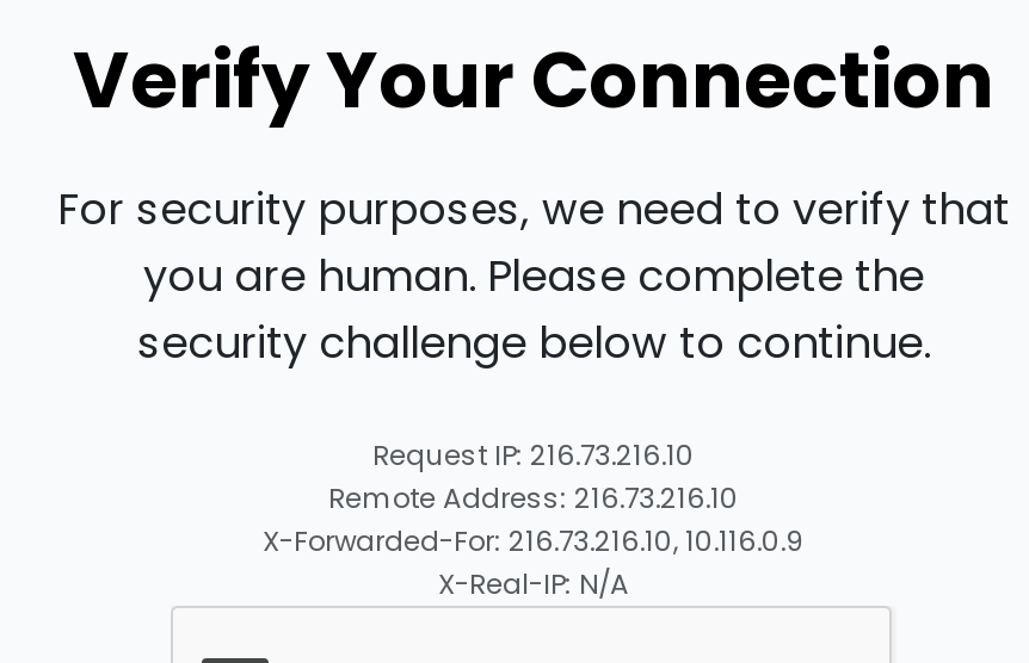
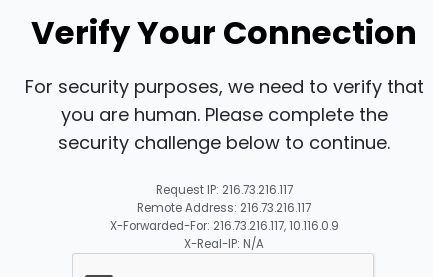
[372,437,695,475] Request IP: 216.73.216.10 -> [155,182,292,198] Request IP: 216.73.216.117
[328,480,739,518] Remote Address: 216.73.216.10 -> [137,200,311,216] Remote Address: 216.73.216.117
[263,523,805,561] X-Forwarded-For: 216.73.216.10, 10.116.0.9 -> [109,218,338,234] X-Forwarded-For: 216.73.216.117, 10.116.0.9

